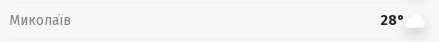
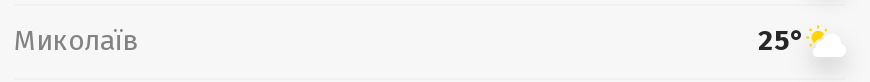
[380,12,405,29] 28° -> [758,24,806,58] 25°

